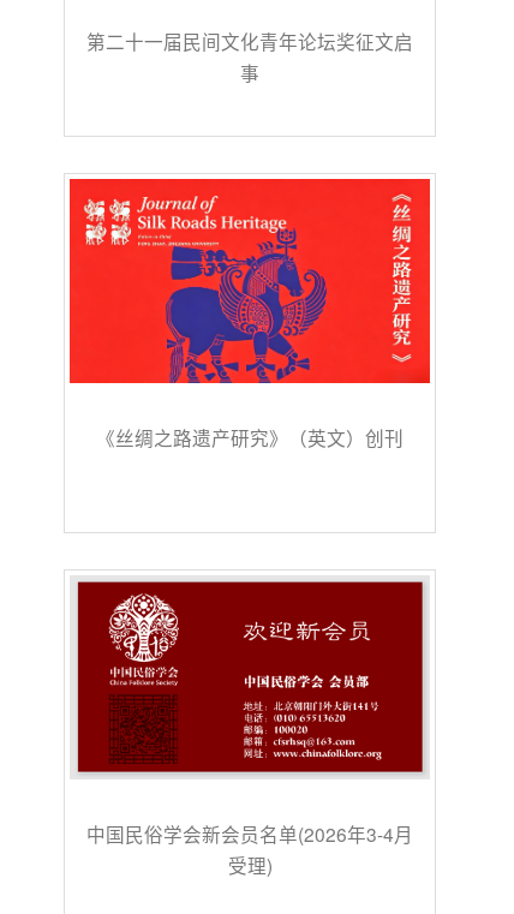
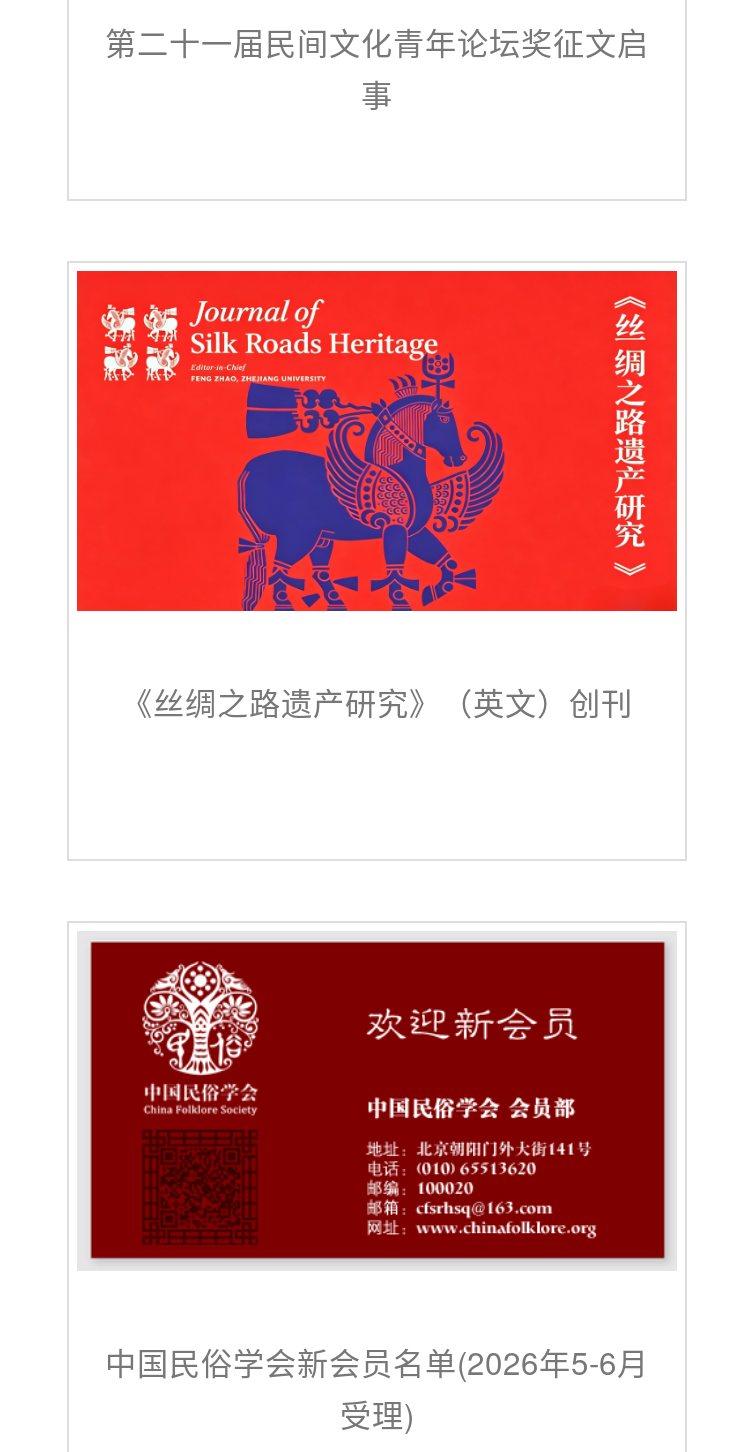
[86,820,413,847] 中国民俗学会新会员名单(2026年3-4月 -> [105,1339,649,1383] 中国民俗学会新会员名单(2026年5-6月

